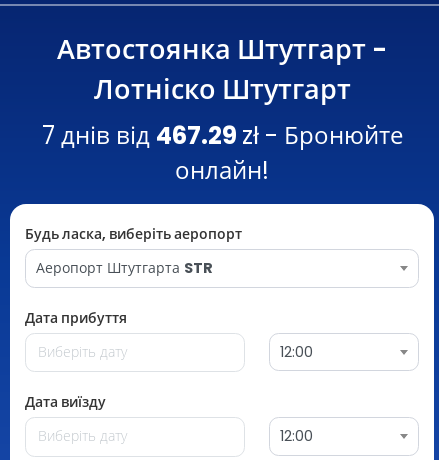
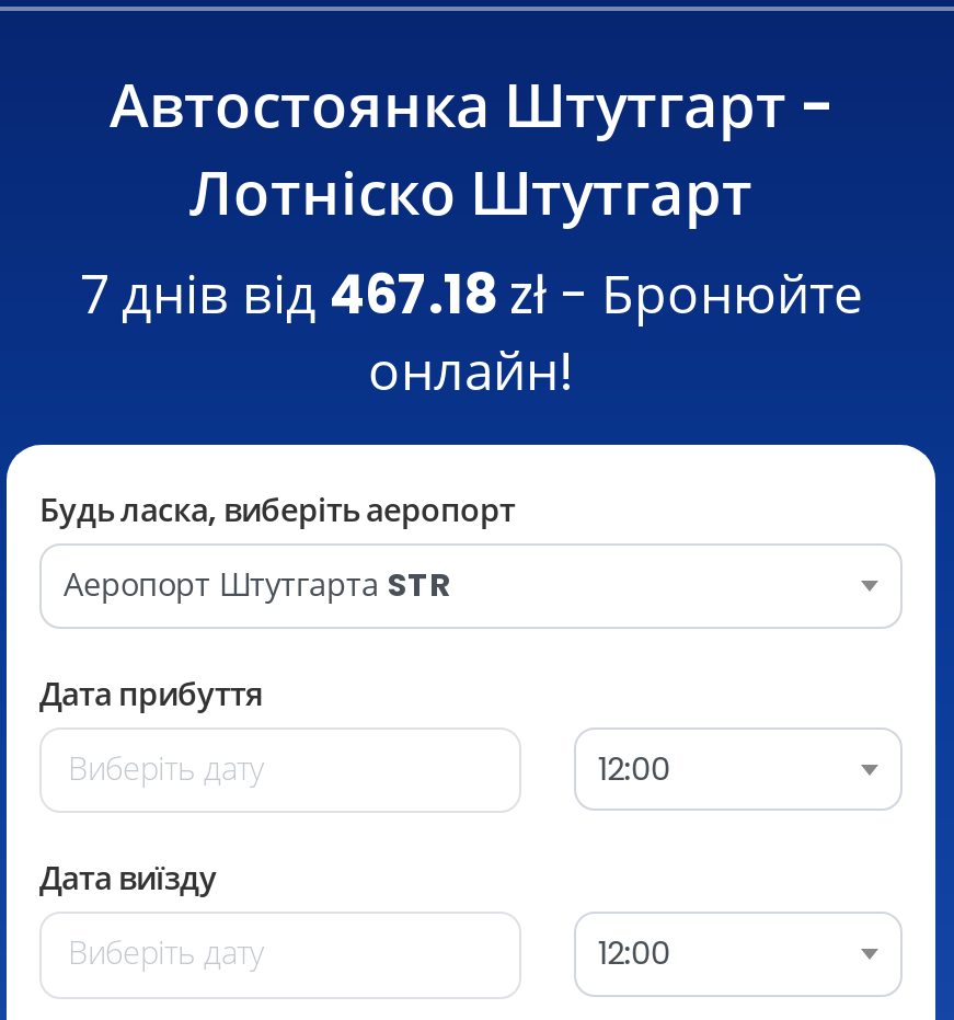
[41,119,402,152] 7 днів від 467.29 zł - Бронюйте -> [80,259,862,331] 7 днів від 467.18 zł - Бронюйте

